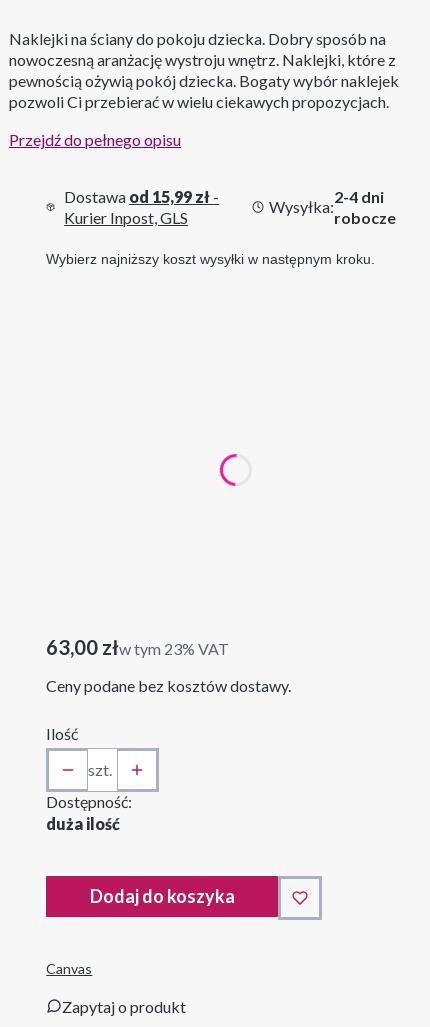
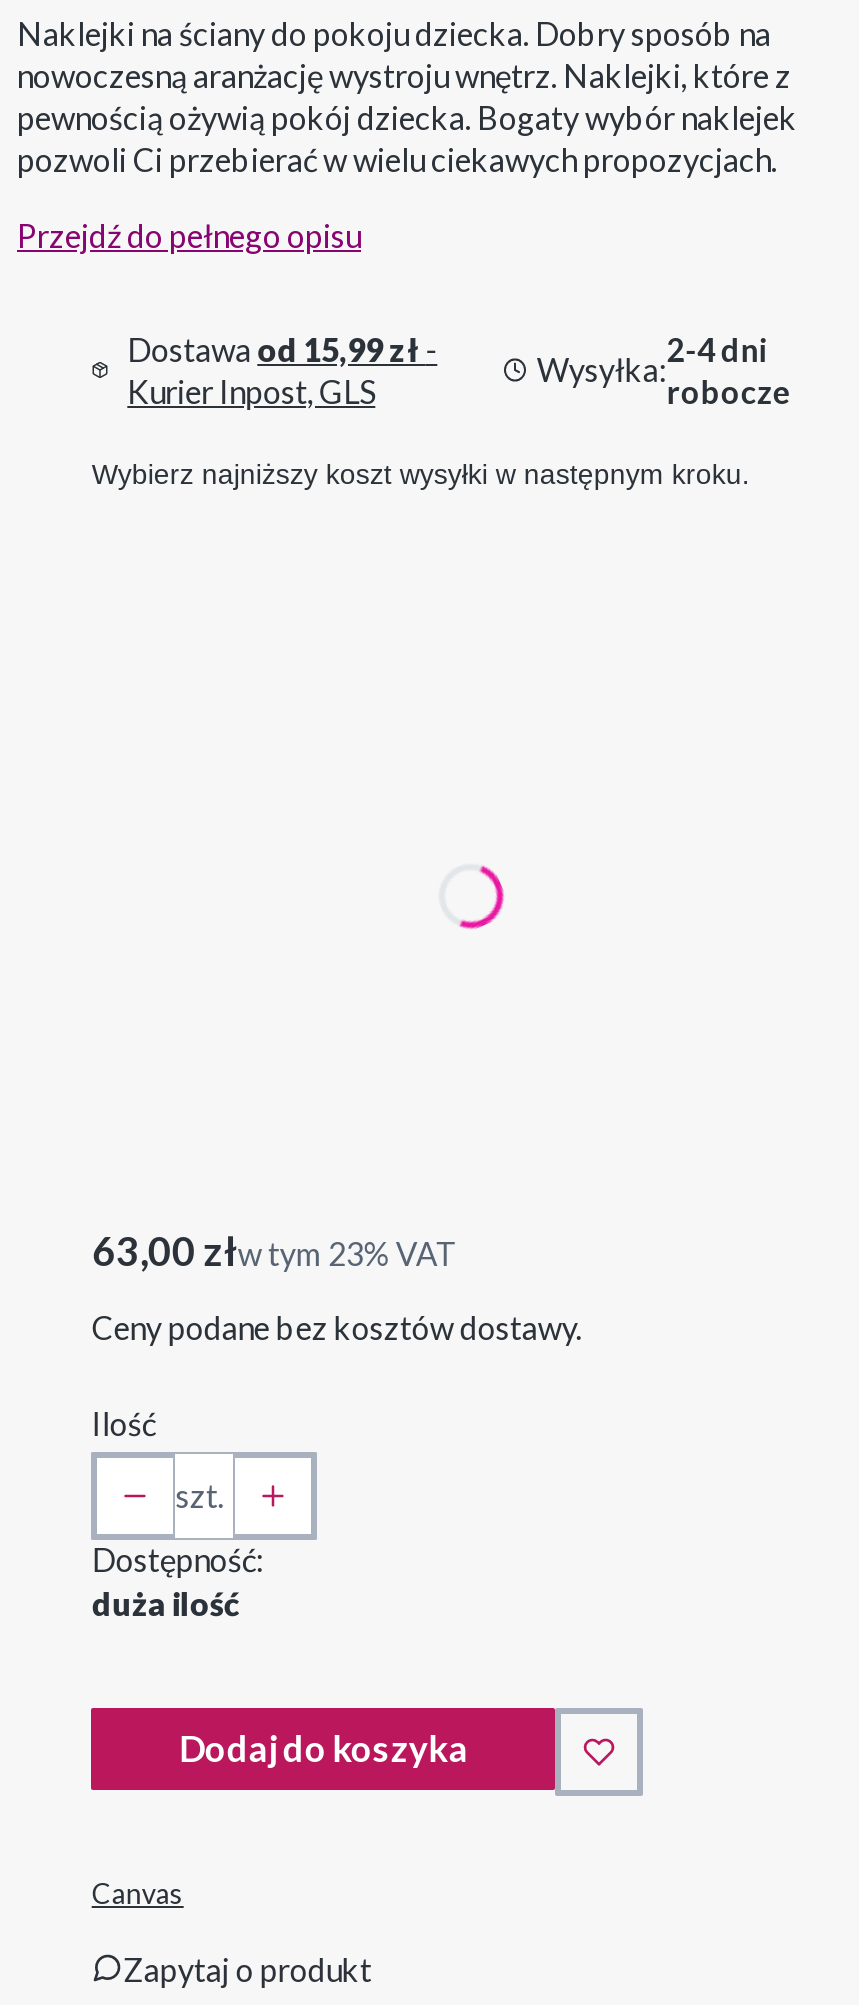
[219,453,252,486] [image] -> [439,864,505,930] [image]

